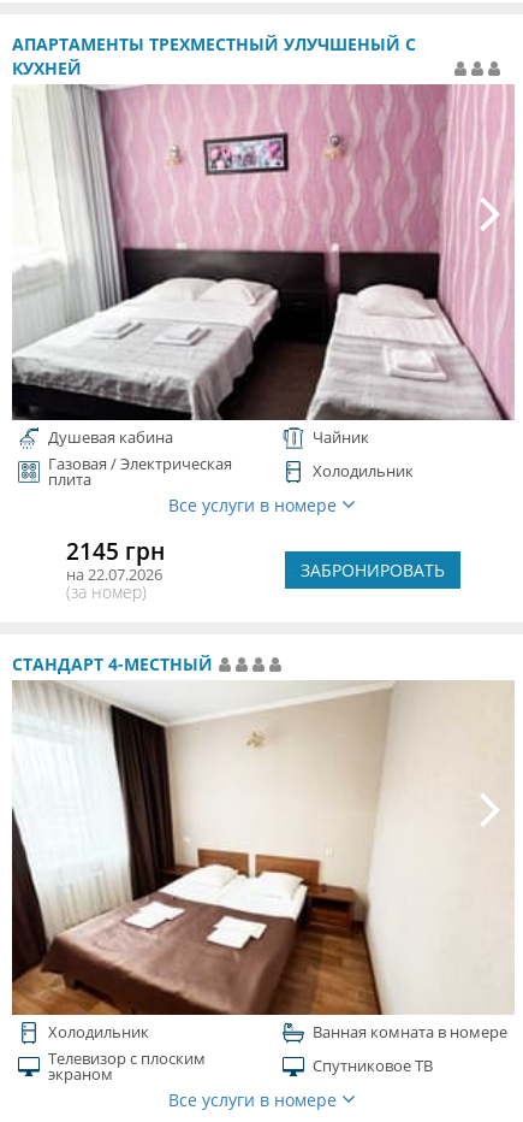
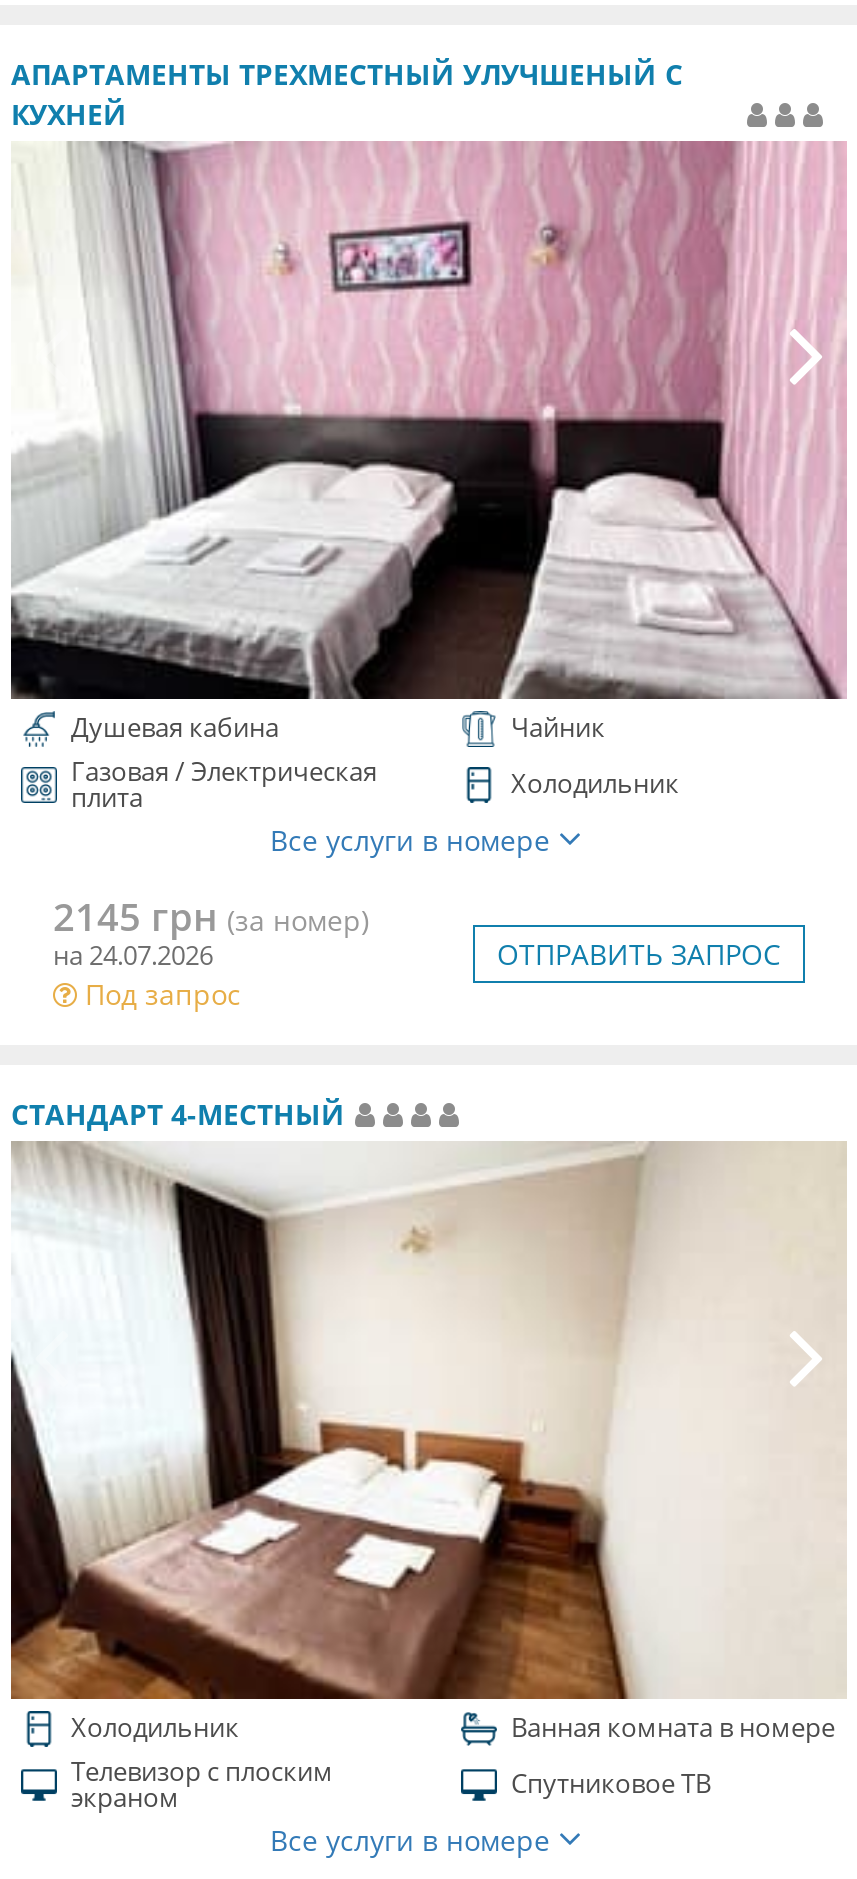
[66,535,165,603] 2145 грн | на 22.07.2026 | (за номер) -> [53,890,369,1014] 2145 грн (за номер) | на 24.07.2026 | Под запрос
[301,558,445,581] ЗАБРОНИРОВАТЬ -> [497,934,781,972] ОТПРАВИТЬ ЗАПРОС

